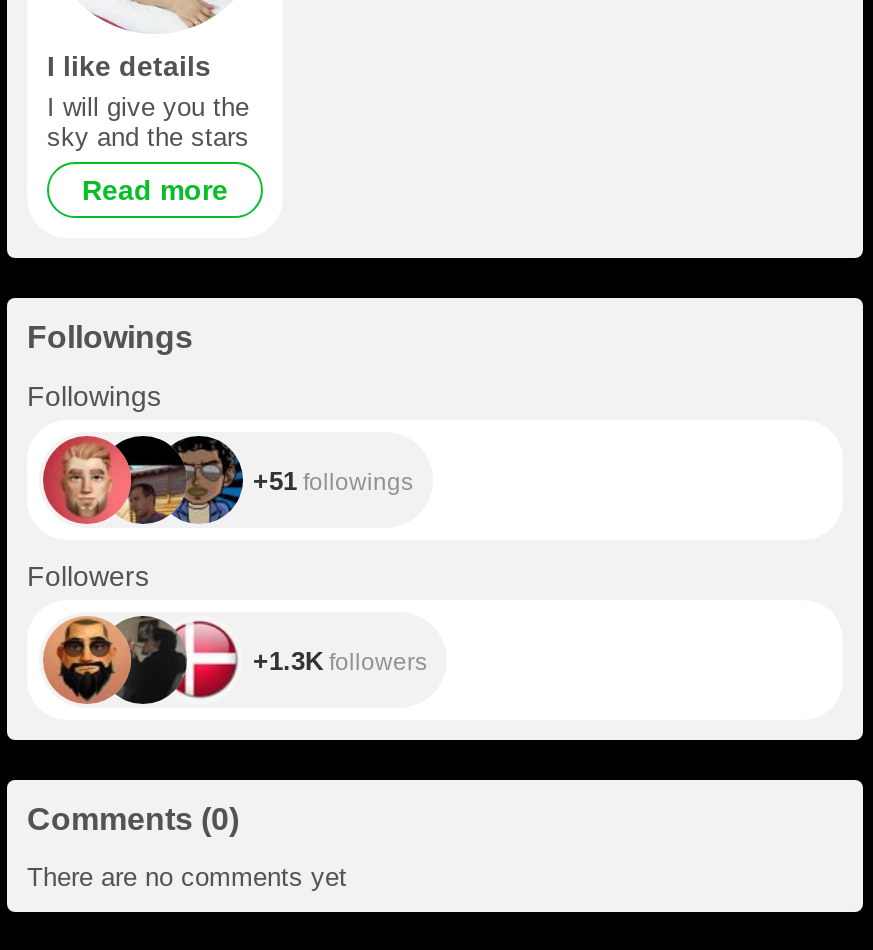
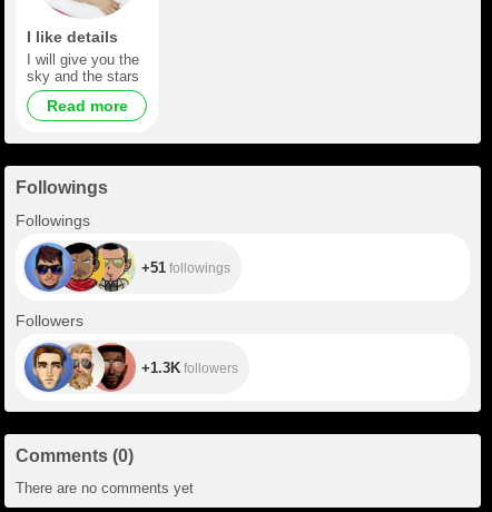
[41,434,245,526] [image] -> [23,242,136,293] [image]
[41,614,243,706] [image] -> [23,342,137,393] [image]

